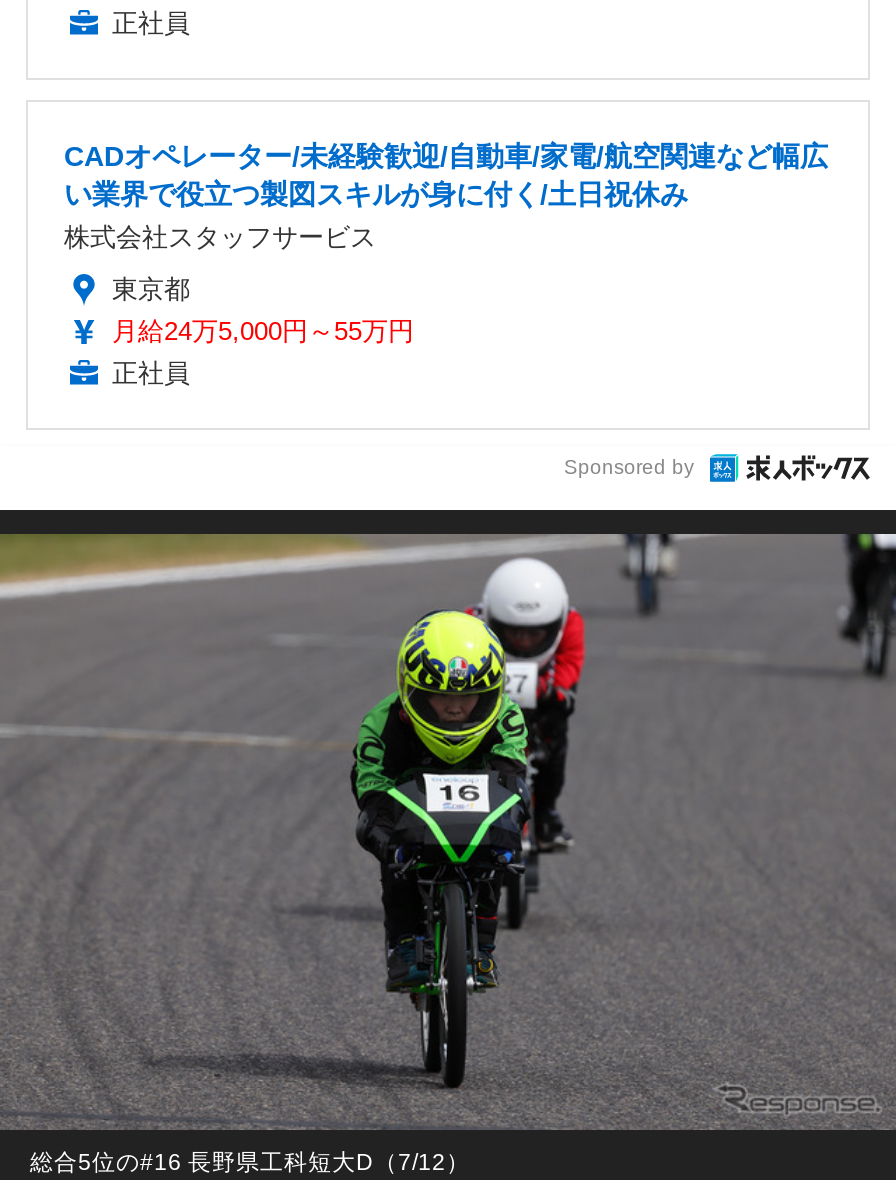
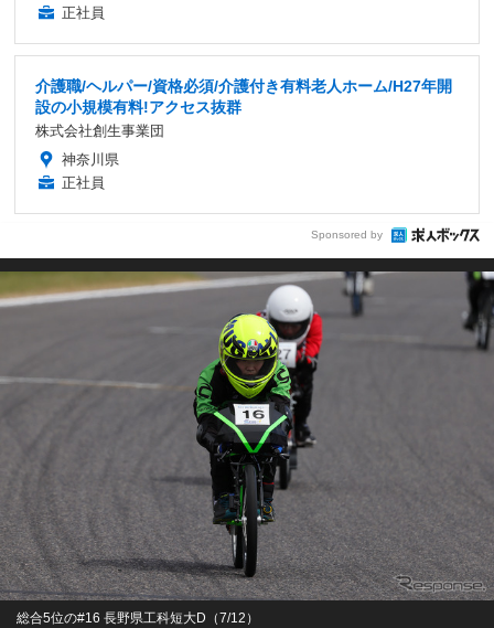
[64,139,828,251] CADオペレーター/未経験歓迎/自動車/家電/航空関連など幅広 | い業界で役立つ製図スキルが身に付く/土日祝休み | 株式会社スタッフサービス -> [35,77,452,139] 介護職/ヘルパー/資格必須/介護付き有料老人ホーム/H27年開 | 設の小規模有料!アクセス抜群 | 株式会社創生事業団
[112,273,414,345] 東京都 | 月給24万5,000円～55万円 -> [62,151,119,167] 神奈川県

